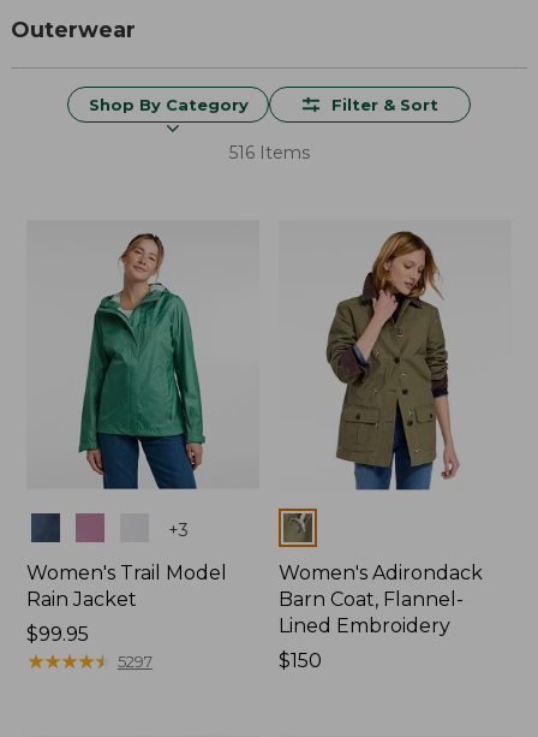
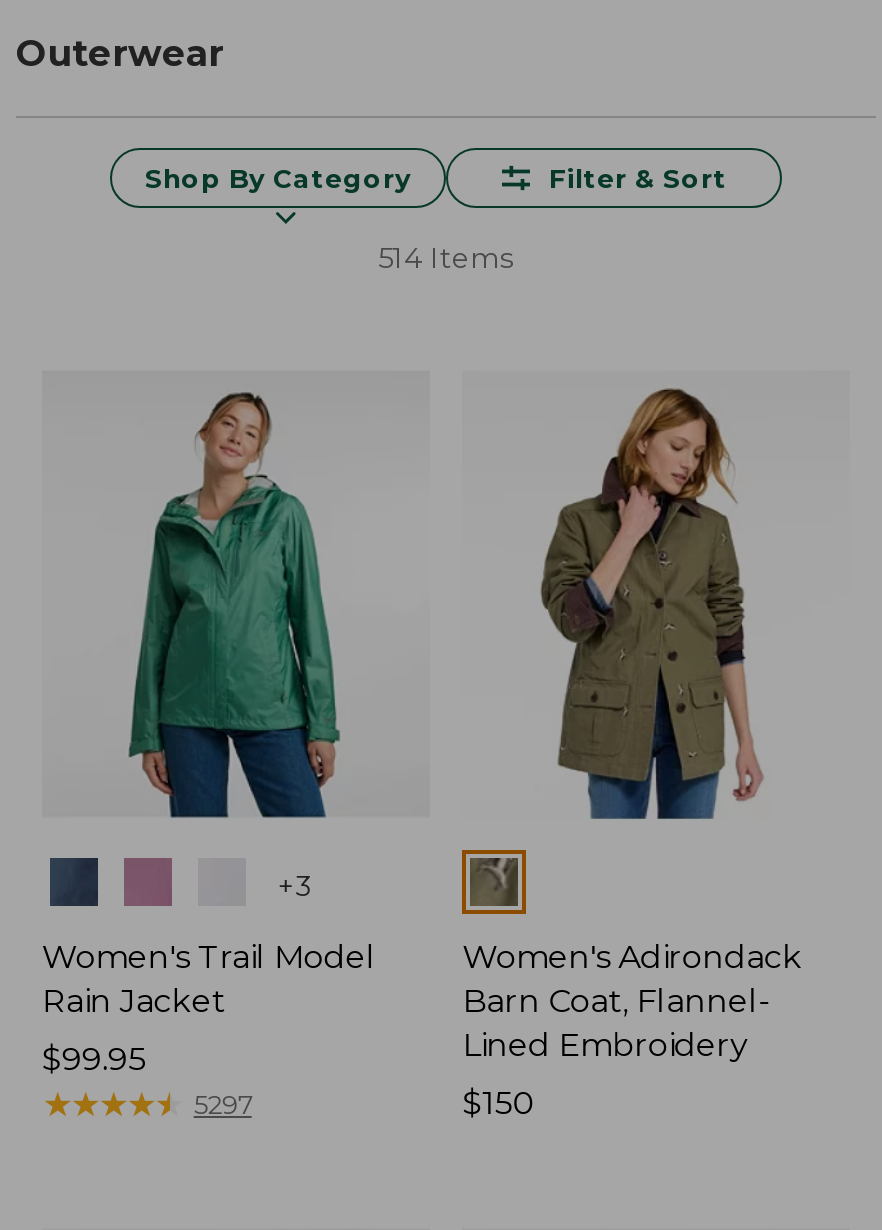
[229,142,309,164] 516 Items -> [378,241,514,277] 514 Items

